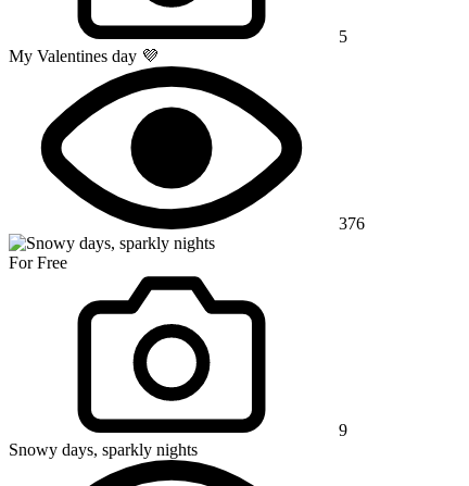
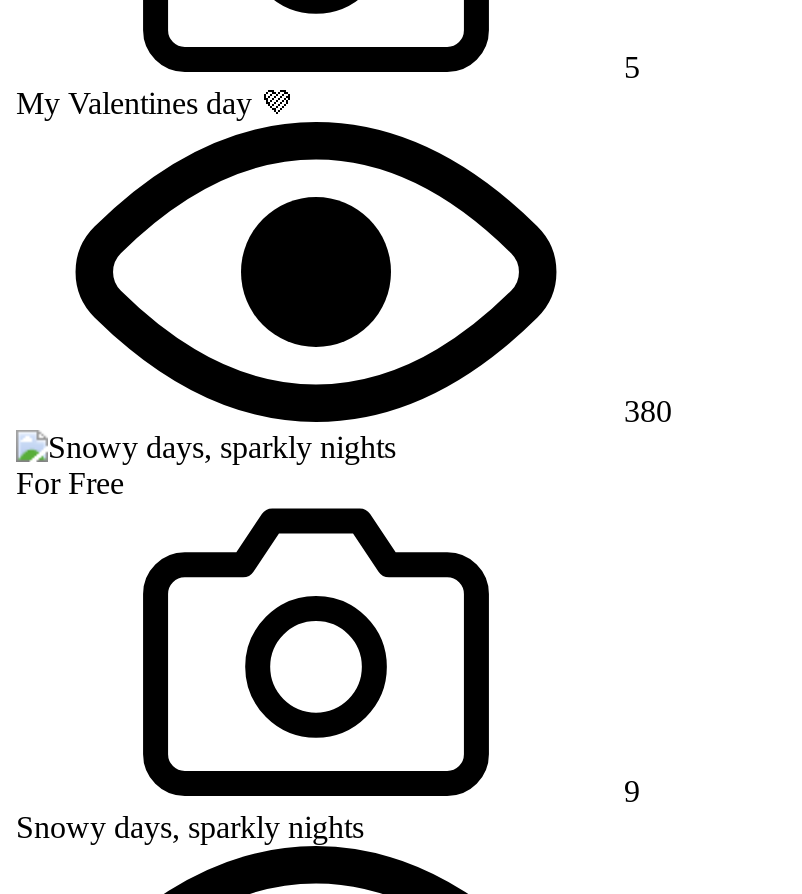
[334,214,365,233] 376 -> [616,394,672,428] 380

